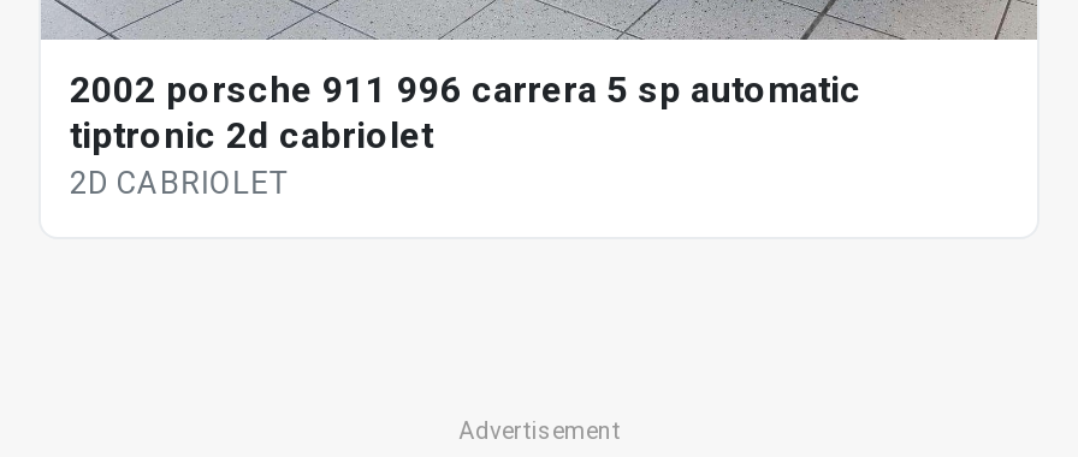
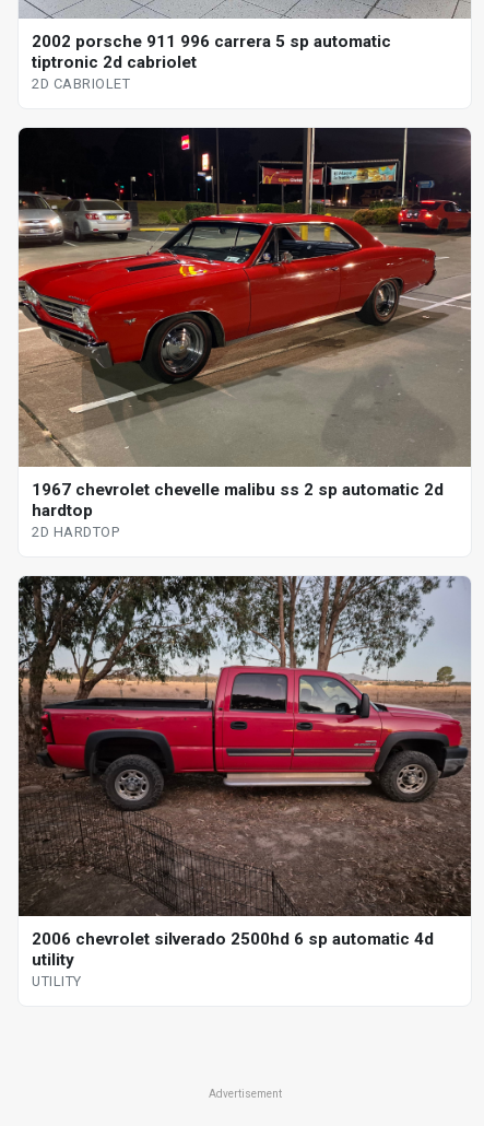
none -> [17,127,471,540] [image] | 1967 chevrolet chevelle malibu ss 2 sp automatic 2d | hardtop | 2D HARDTOP
none -> [17,575,471,989] [image] | 2006 chevrolet silverado 2500hd 6 sp automatic 4d | utility | UTILITY

